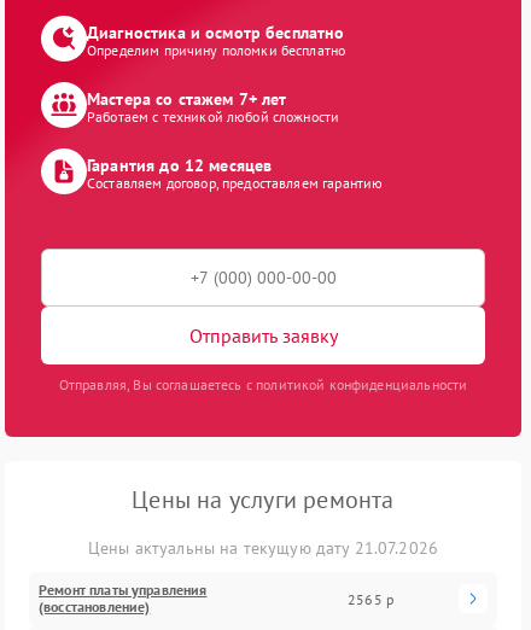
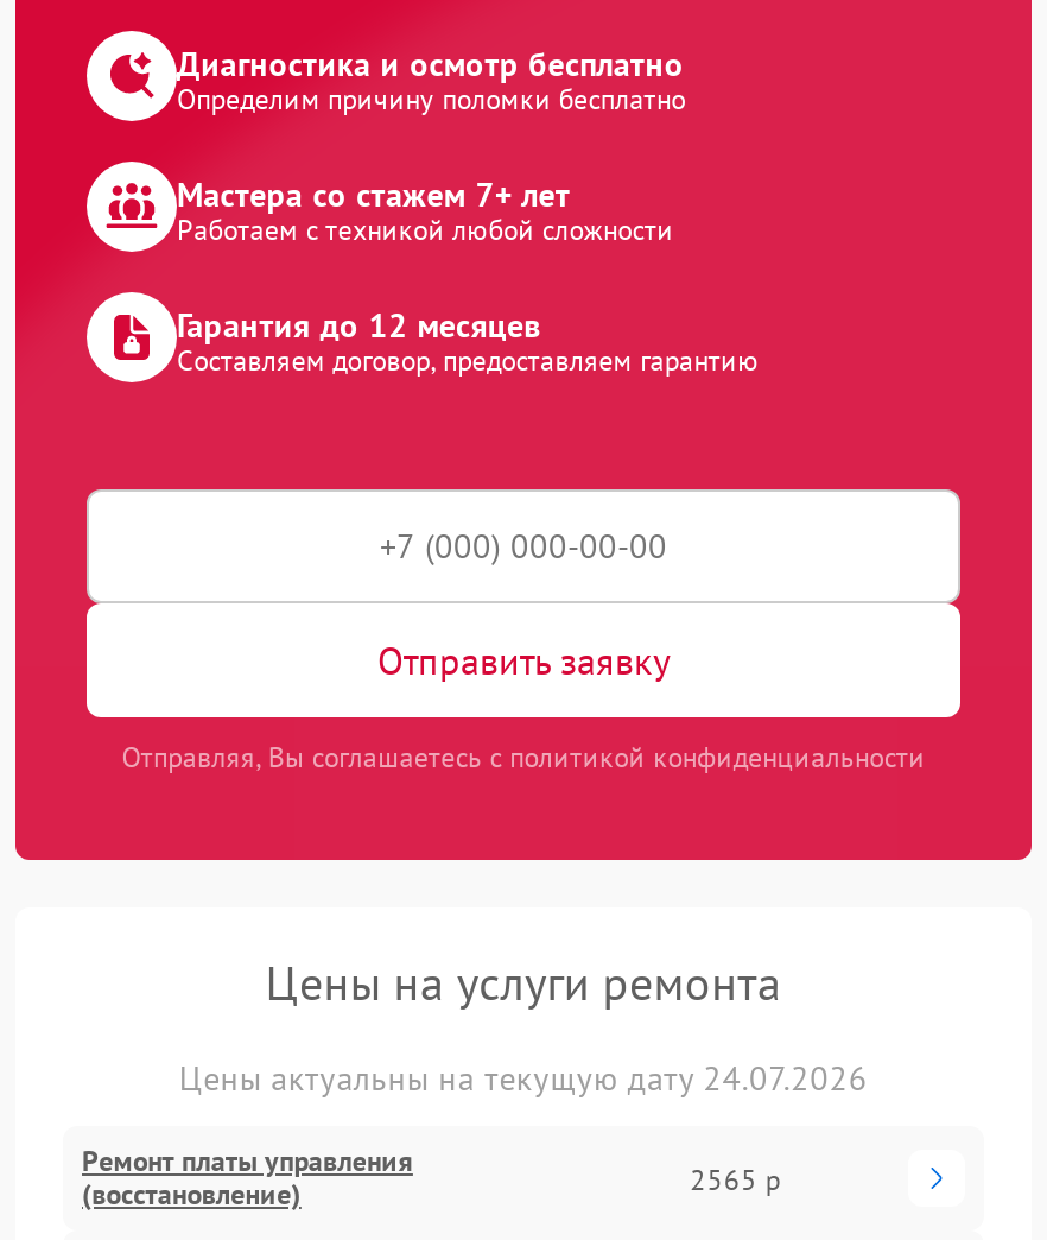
[88,538,438,559] Цены актуальны на текущую дату 21.07.2026 -> [179,1058,868,1101] Цены актуальны на текущую дату 24.07.2026

